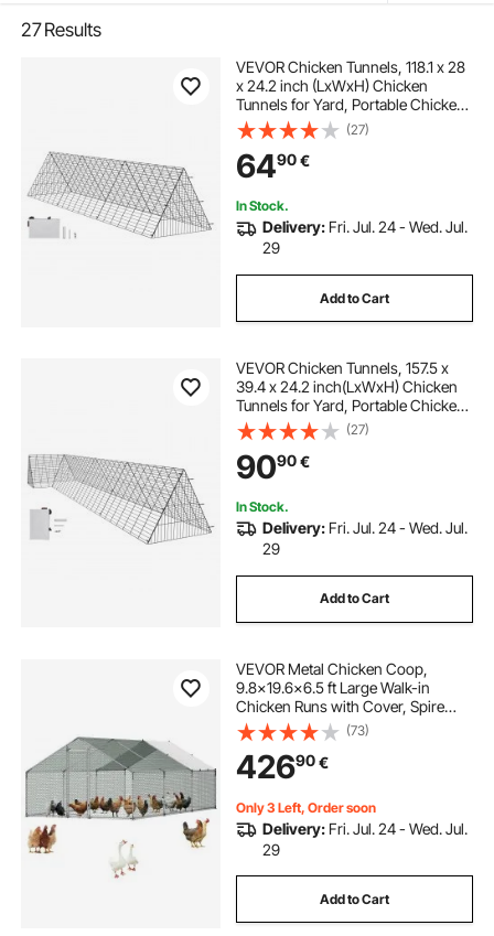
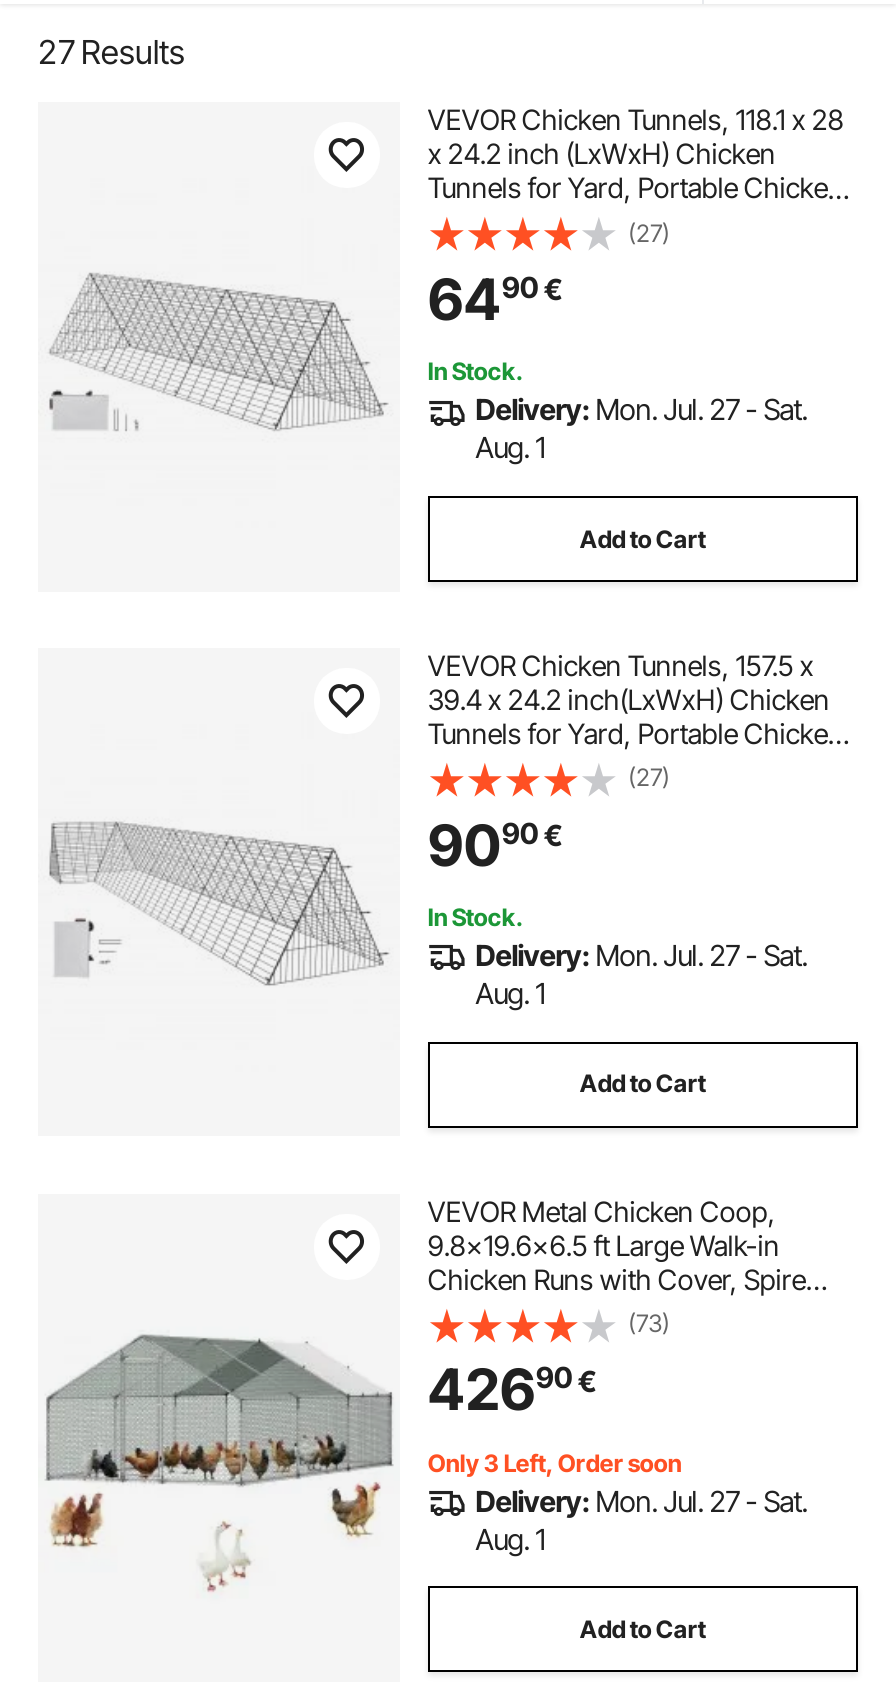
[262,218,467,257] Delivery: Fri. Jul. 24 - Wed. Jul. | 29 -> [475,393,807,465] Delivery: Mon. Jul. 27 - Sat. | Aug. 1
[262,518,467,558] Delivery: Fri. Jul. 24 - Wed. Jul. | 29 -> [475,938,807,1010] Delivery: Mon. Jul. 27 - Sat. | Aug. 1
[262,819,467,859] Delivery: Fri. Jul. 24 - Wed. Jul. | 29 -> [475,1484,807,1556] Delivery: Mon. Jul. 27 - Sat. | Aug. 1

